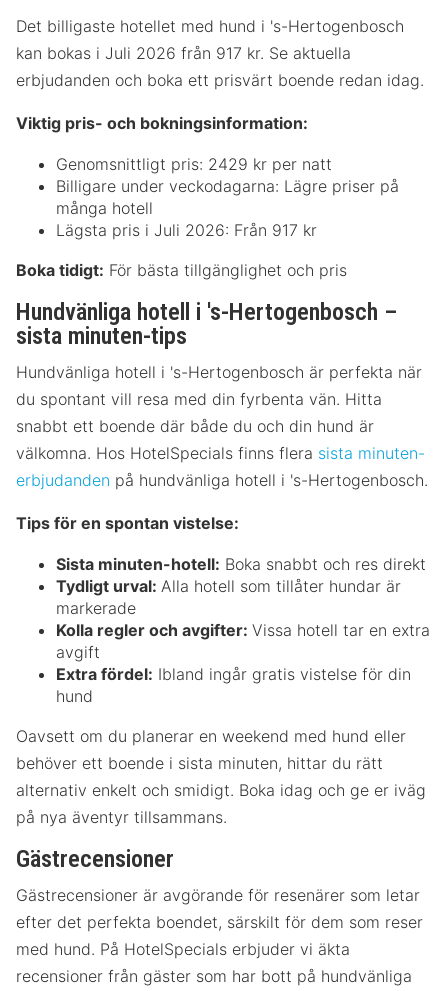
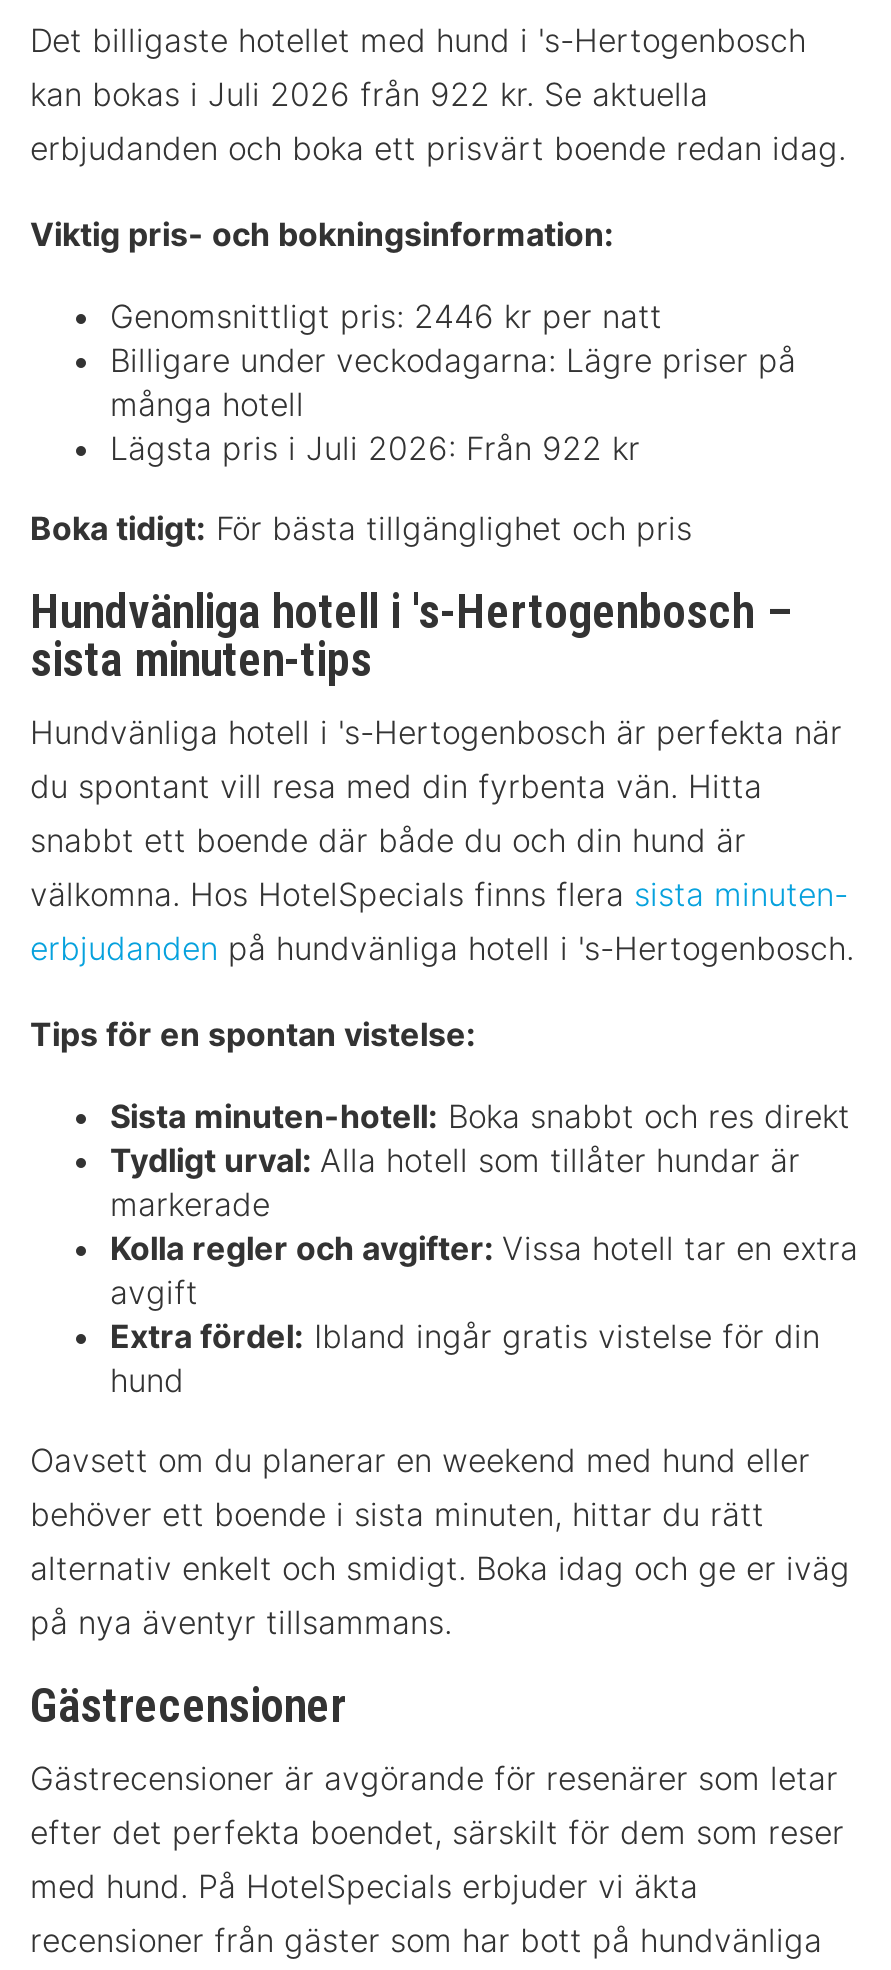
[16,43,351,63] kan bokas i Juli 2026 från 917 kr. Se aktuella -> [30,73,708,113] kan bokas i Juli 2026 från 922 kr. Se aktuella
[56,154,332,174] Genomsnittligt pris: 2429 kr per natt -> [110,295,662,335] Genomsnittligt pris: 2446 kr per natt
[56,220,317,240] Lägsta pris i Juli 2026: Från 917 kr -> [110,427,640,467] Lägsta pris i Juli 2026: Från 922 kr

